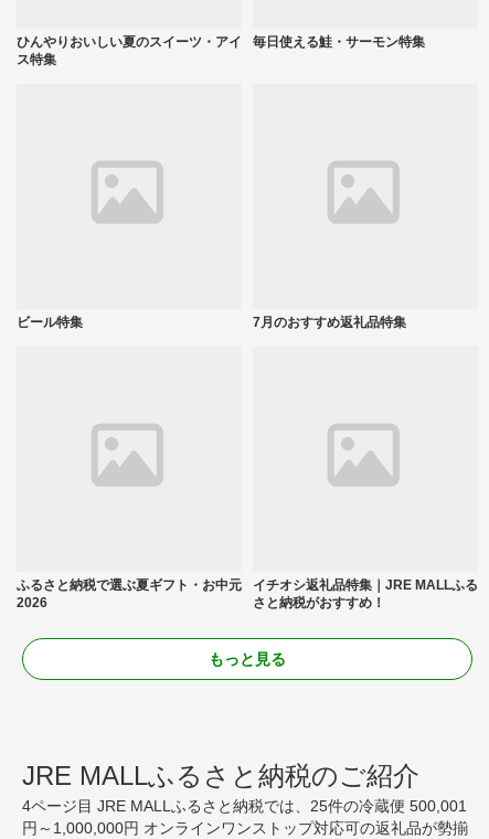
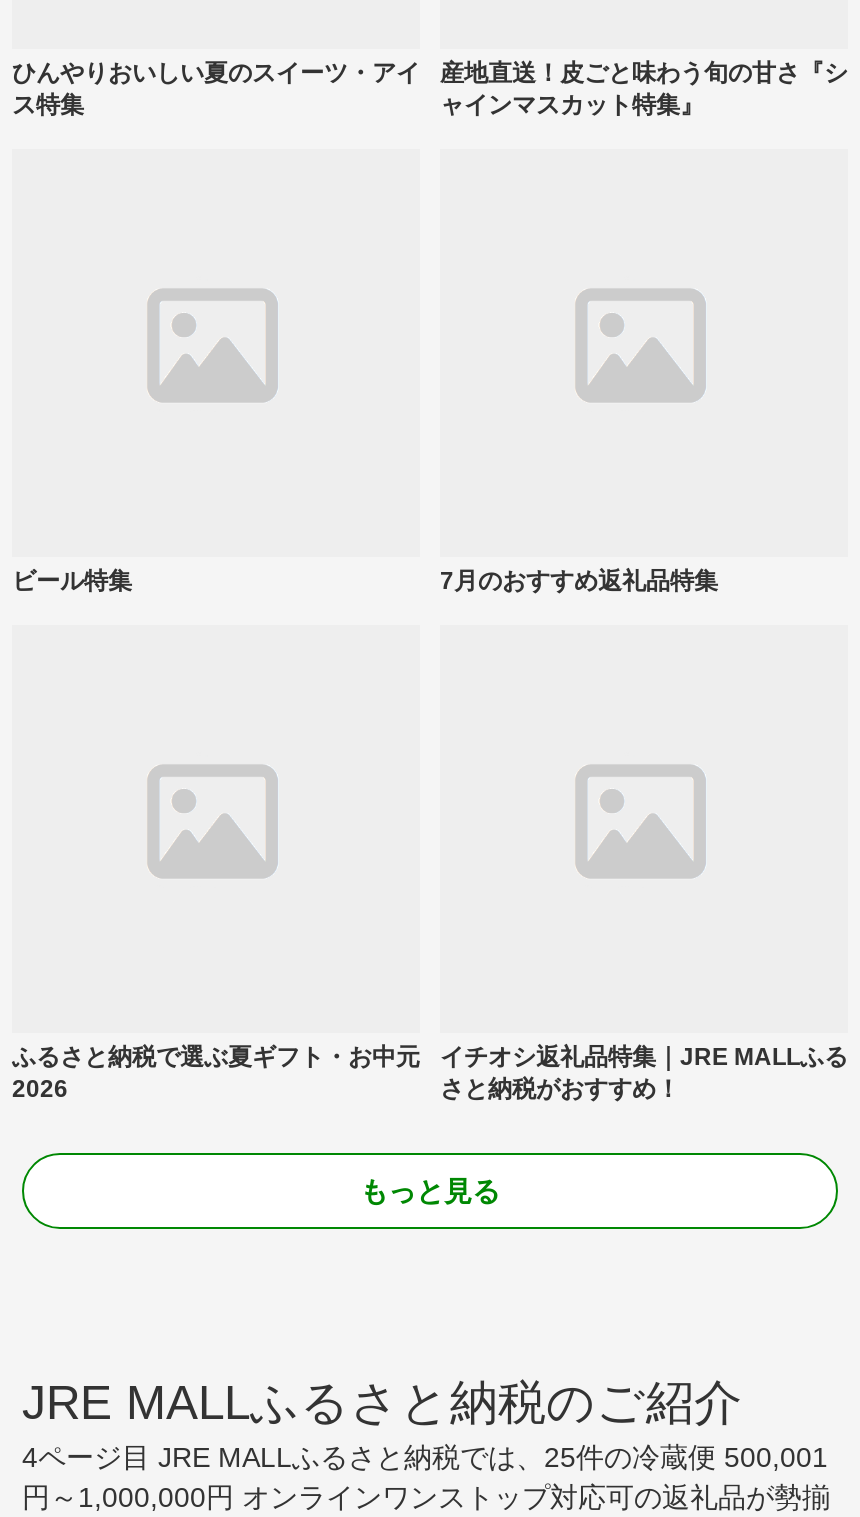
[253,34,425,49] 毎日使える鮭・サーモン特集 -> [440,58,848,118] 産地直送！皮ごと味わう旬の甘さ『シ | ャインマスカット特集』

